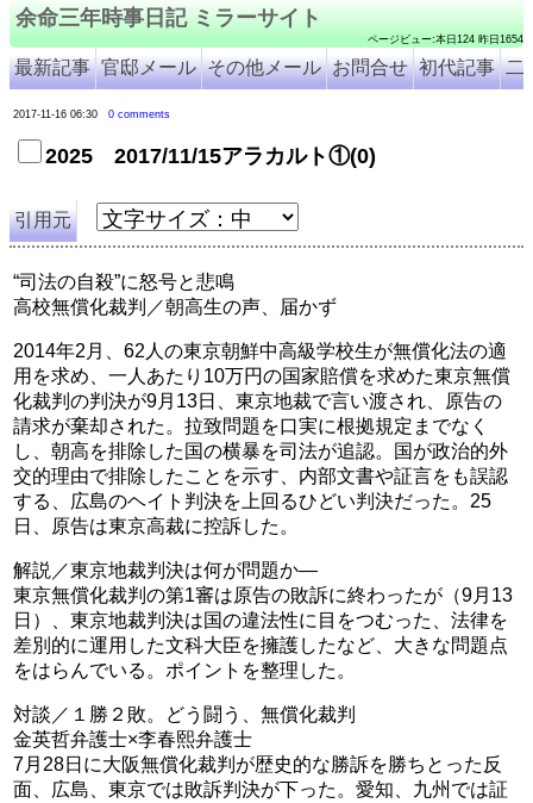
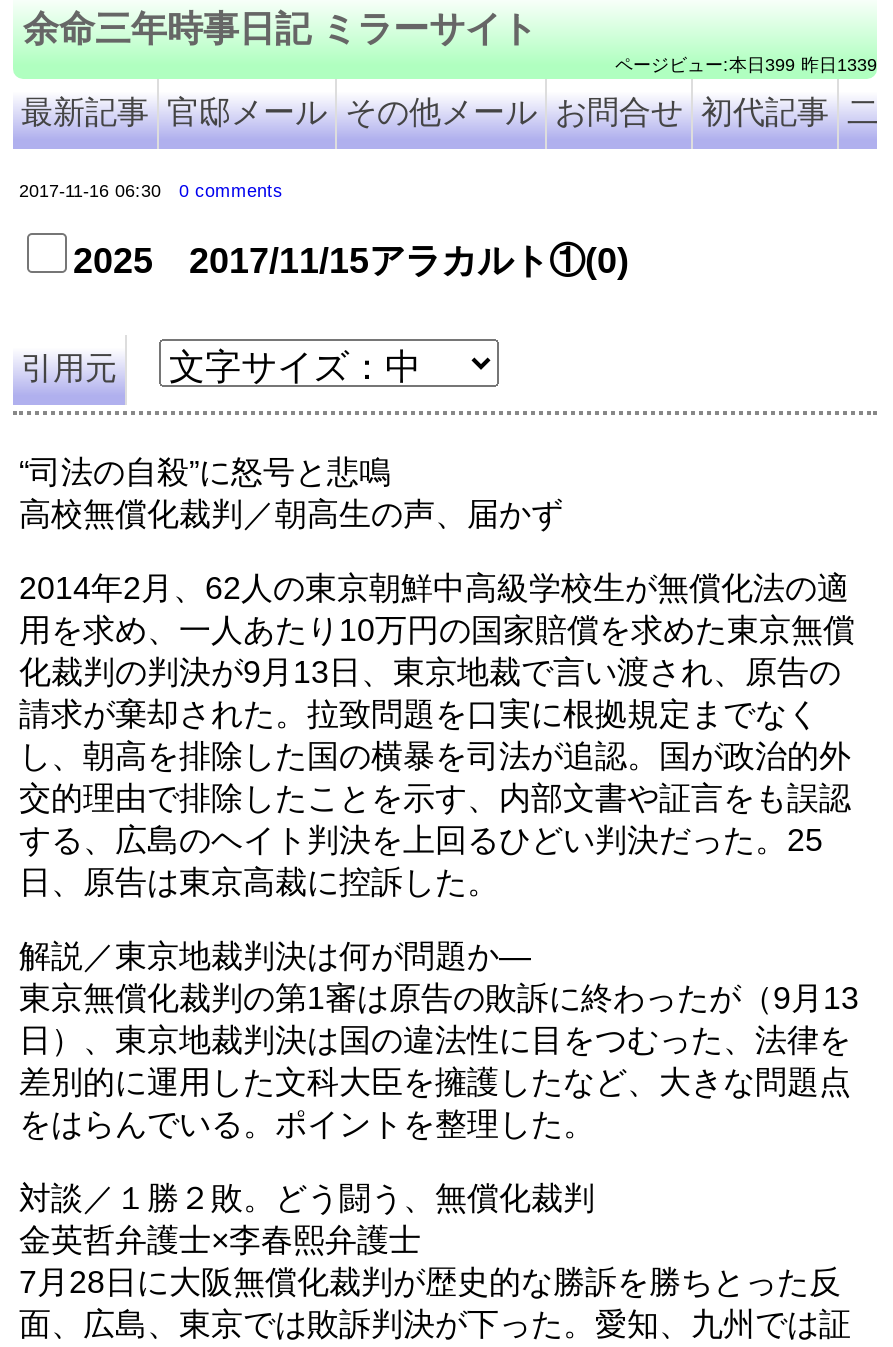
[368,33,523,45] ページビュー:本日124 昨日1654 -> [615,55,877,75] ページビュー:本日399 昨日1339

